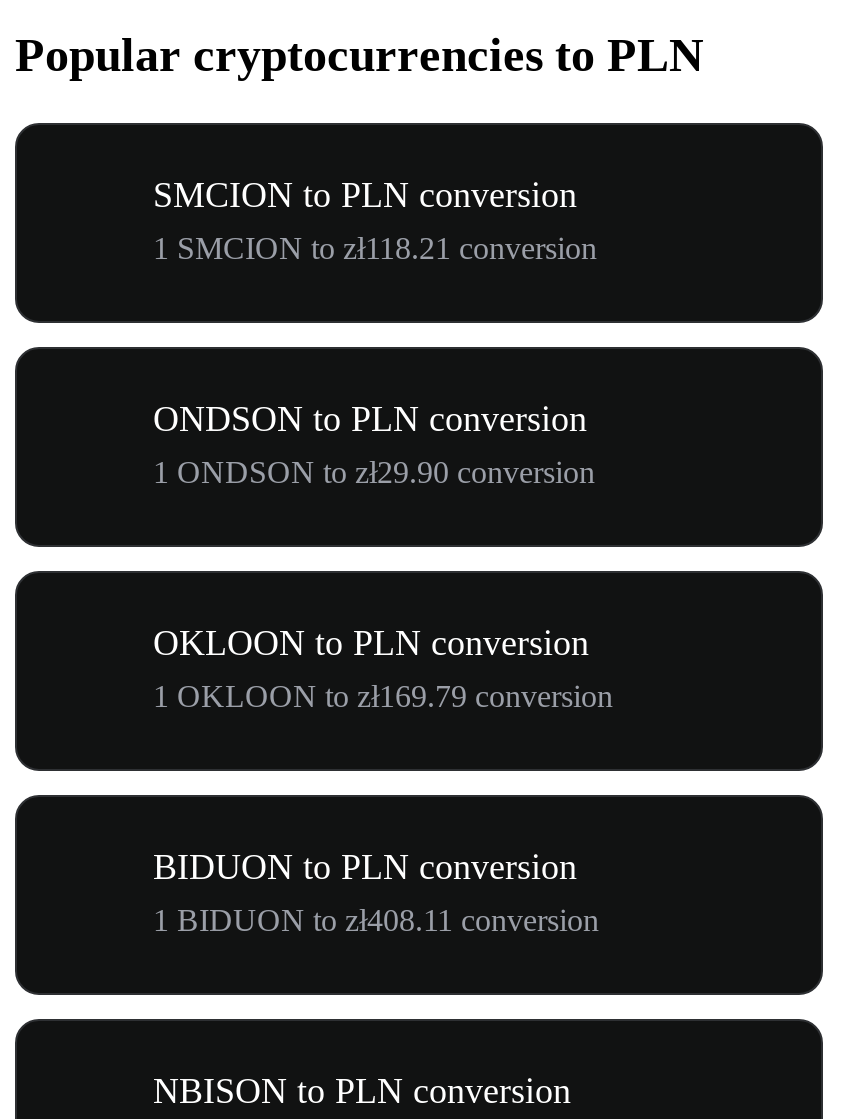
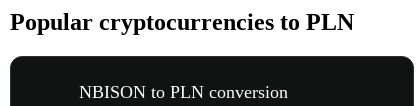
[153,174,597,264] SMCION to PLN conversion | 1 SMCION to zł118.21 conversion -> none
[153,398,595,488] ONDSON to PLN conversion | 1 ONDSON to zł29.90 conversion -> none
[153,622,613,712] OKLOON to PLN conversion | 1 OKLOON to zł169.79 conversion -> none
[153,846,599,936] BIDUON to PLN conversion | 1 BIDUON to zł408.11 conversion -> none

